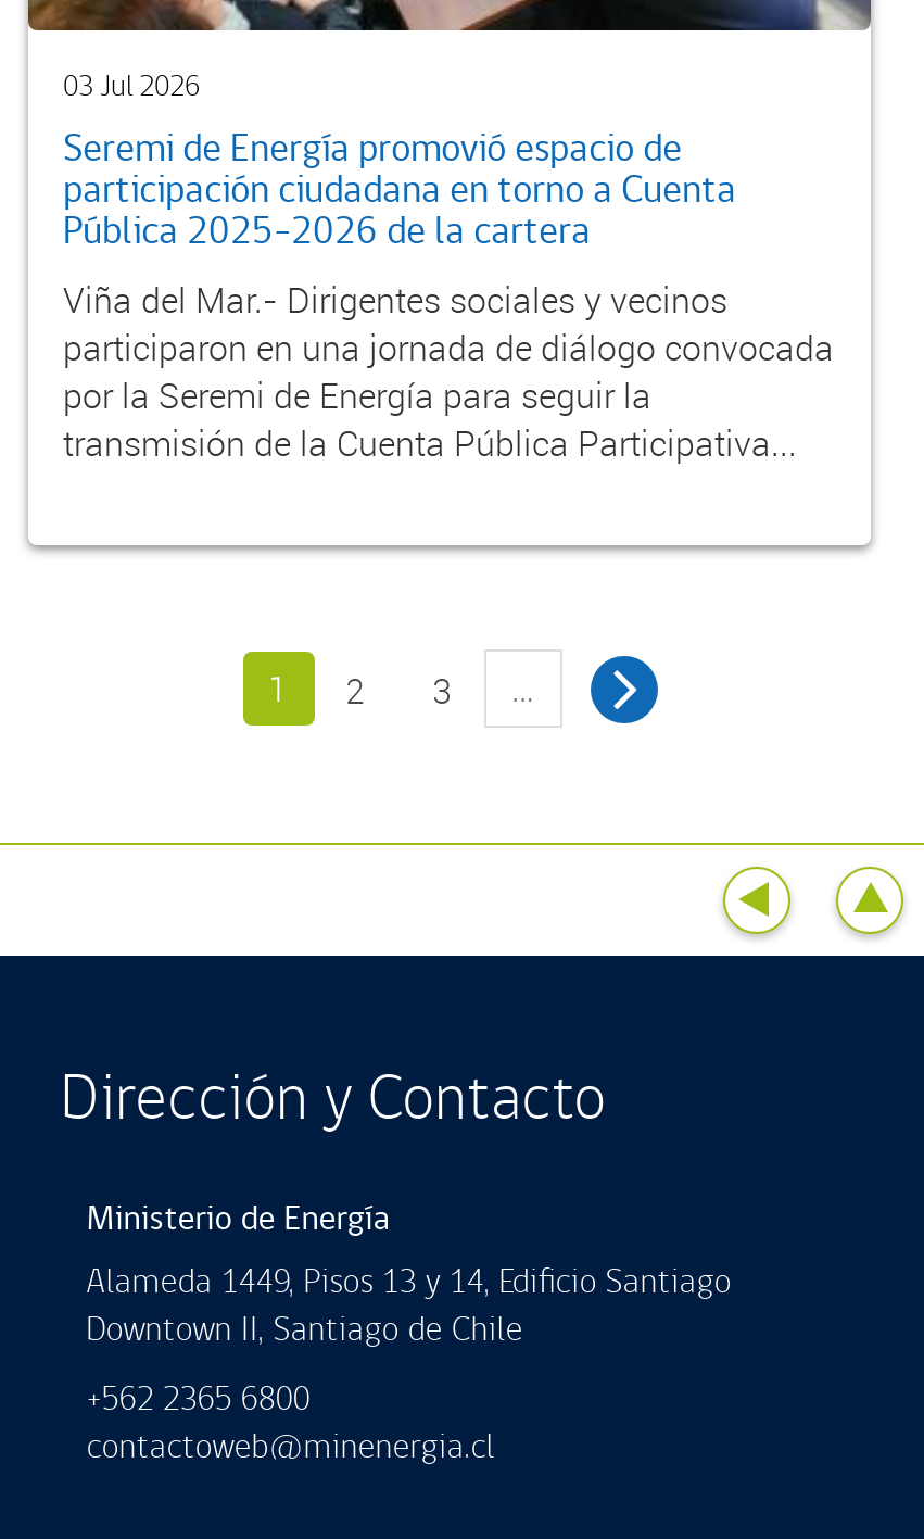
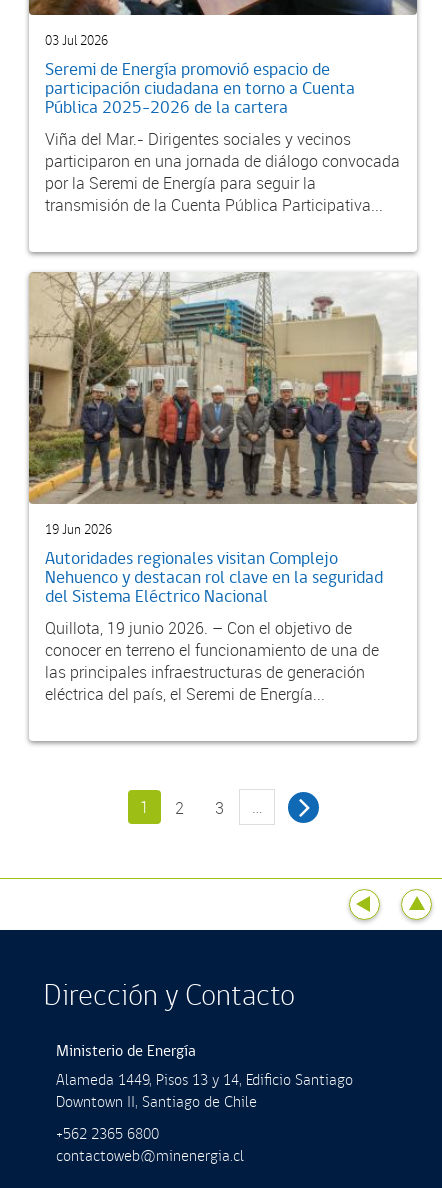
none -> [28,271,418,705] [image] | 19 Jun 2026 | Autoridades regionales visitan Complejo | Nehuenco y destacan rol clave en la seguridad | del Sistema Eléctrico Nacional | Quillota, 19 junio 2026. – Con el objetivo de | conocer en terreno el funcionamiento de una de | las principales infraestructuras de generación | eléctrica del país, el Seremi de Energía...

